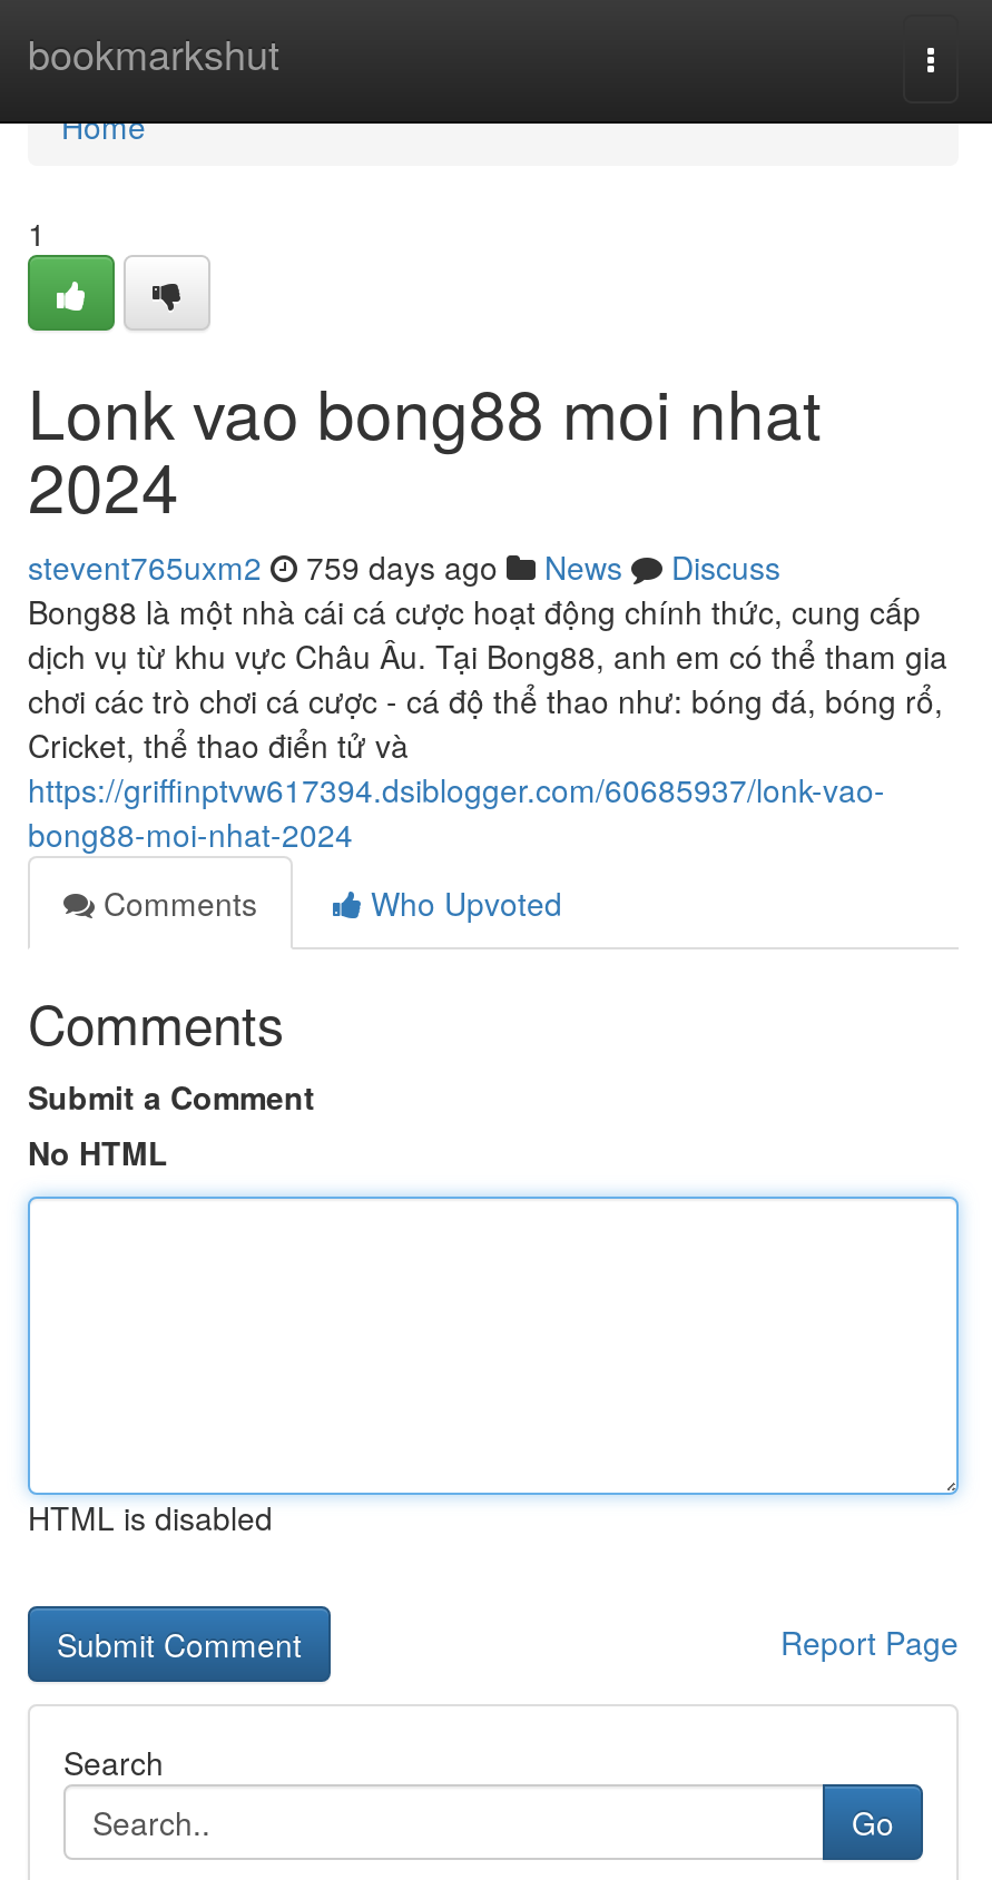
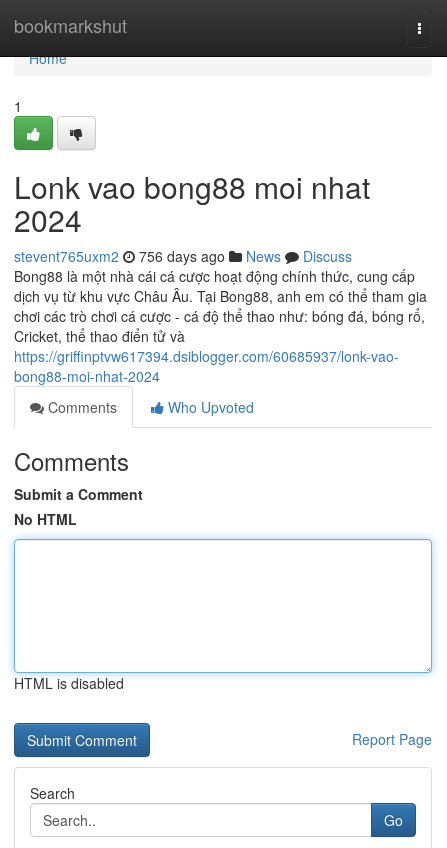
[28,544,780,589] stevent765uxm2 759 days ago News Discuss -> [14,246,352,266] stevent765uxm2 756 days ago News Discuss

